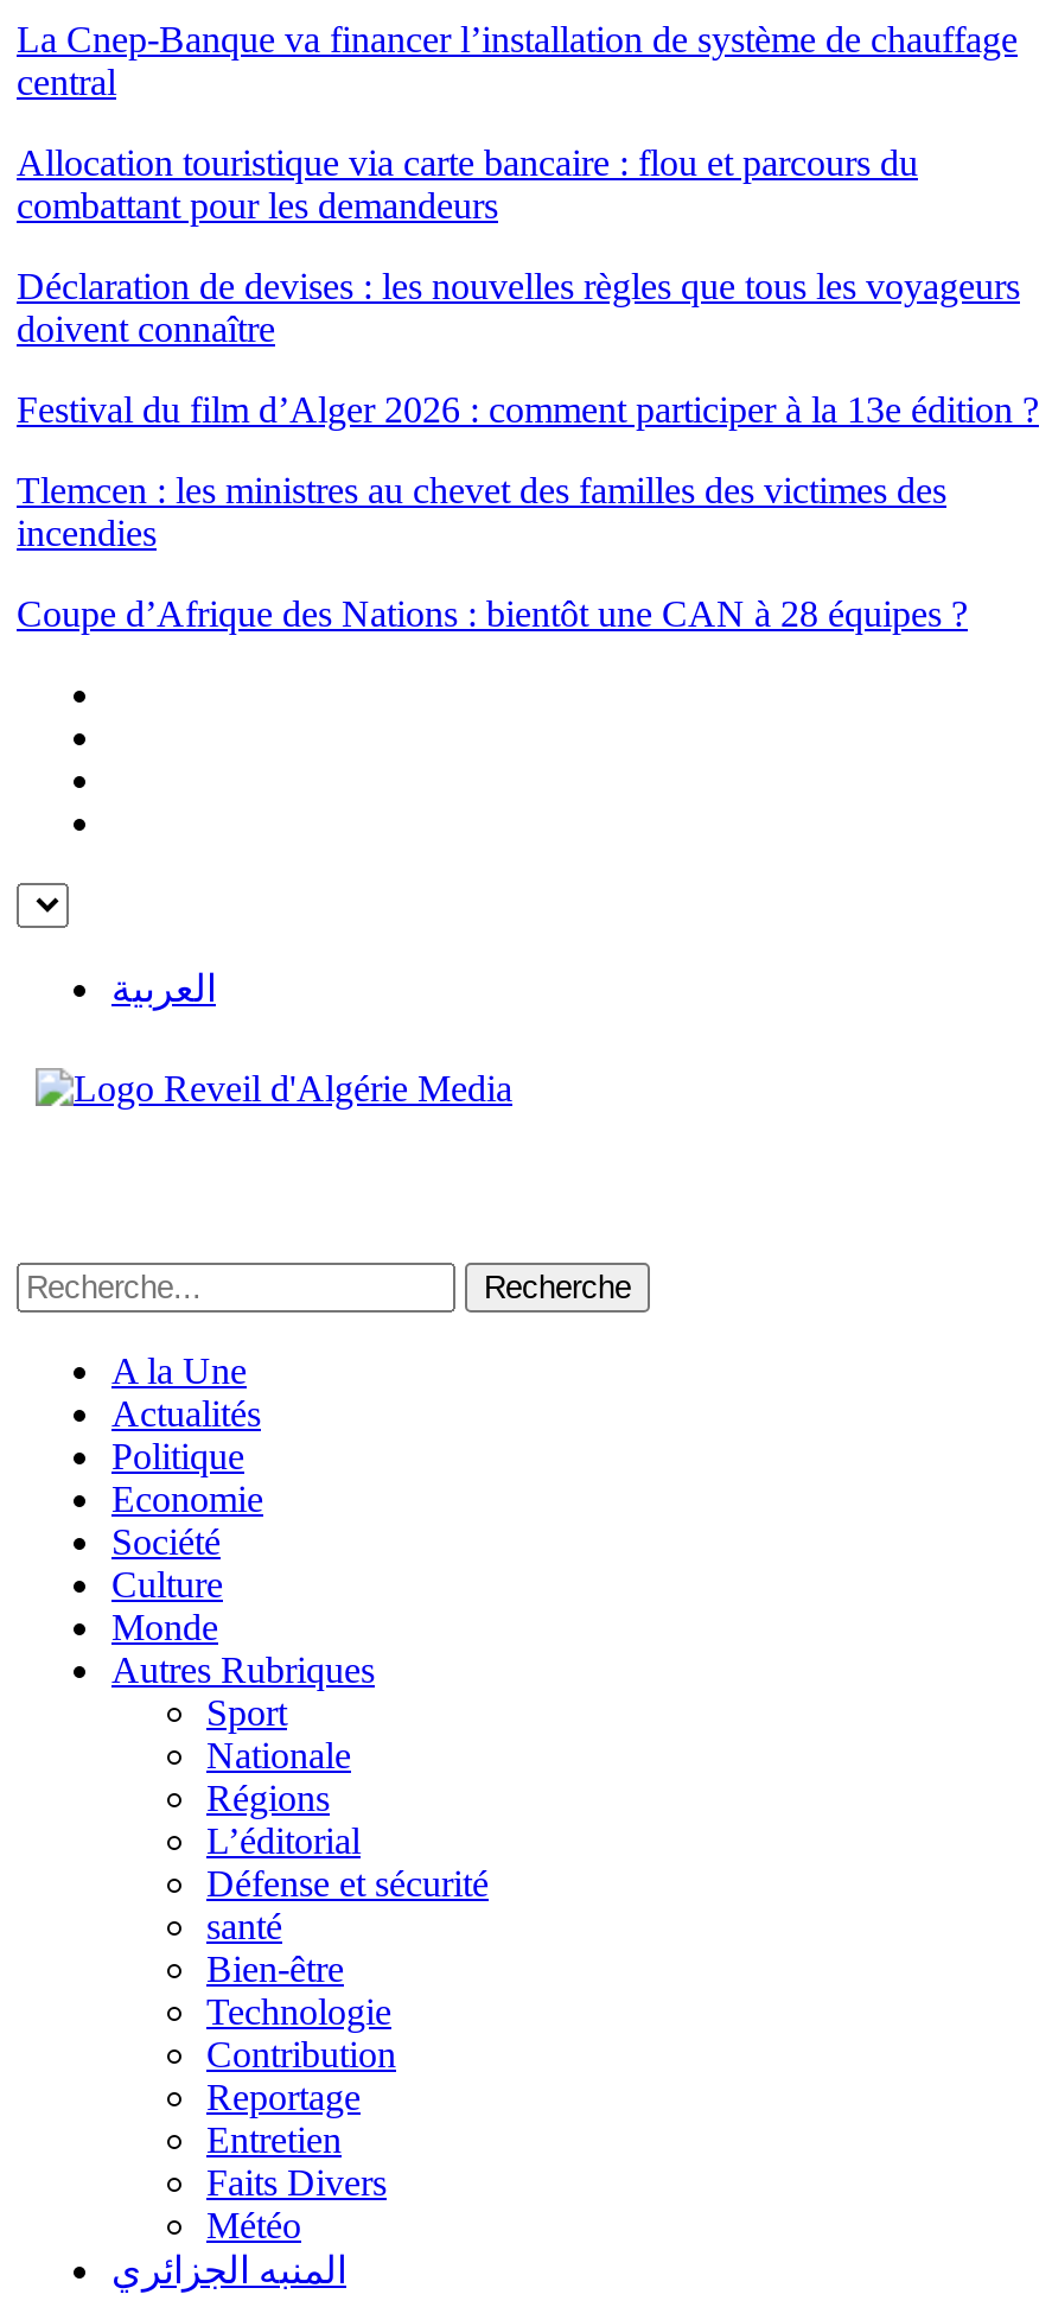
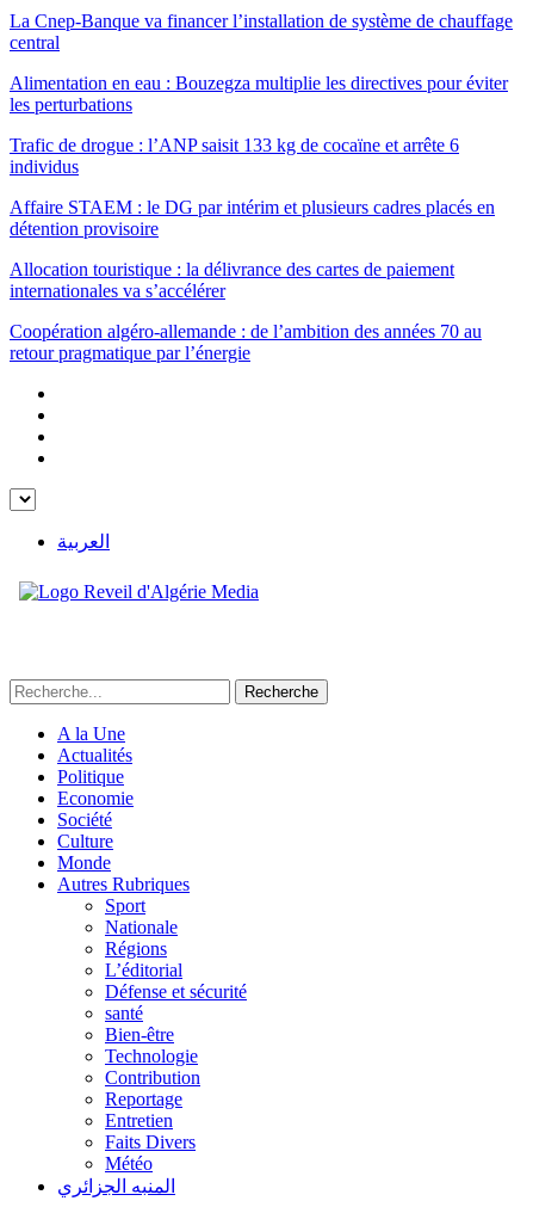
[17,142,918,225] Allocation touristique via carte bancaire : flou et parcours du | combattant pour les demandeurs -> [10,73,508,114] Alimentation en eau : Bouzegza multiplie les directives pour éviter | les perturbations
[17,265,1020,348] Déclaration de devises : les nouvelles règles que tous les voyageurs | doivent connaître -> [10,135,459,176] Trafic de drogue : l’ANP saisit 133 kg de cocaïne et arrête 6 | individus
[17,389,1039,429] Festival du film d’Alger 2026 : comment participer à la 13e édition ? -> [10,197,495,239] Affaire STAEM : le DG par intérim et plusieurs cadres placés en | détention provisoire
[17,469,946,553] Tlemcen : les ministres au chevet des familles des victimes des | incendies -> [10,259,454,301] Allocation touristique : la délivrance des cartes de paiement | internationales va s’accélérer
[17,593,968,633] Coupe d’Afrique des Nations : bientôt une CAN à 28 équipes ? -> [10,321,482,363] Coopération algéro-allemande : de l’ambition des années 70 au | retour pragmatique par l’énergie

